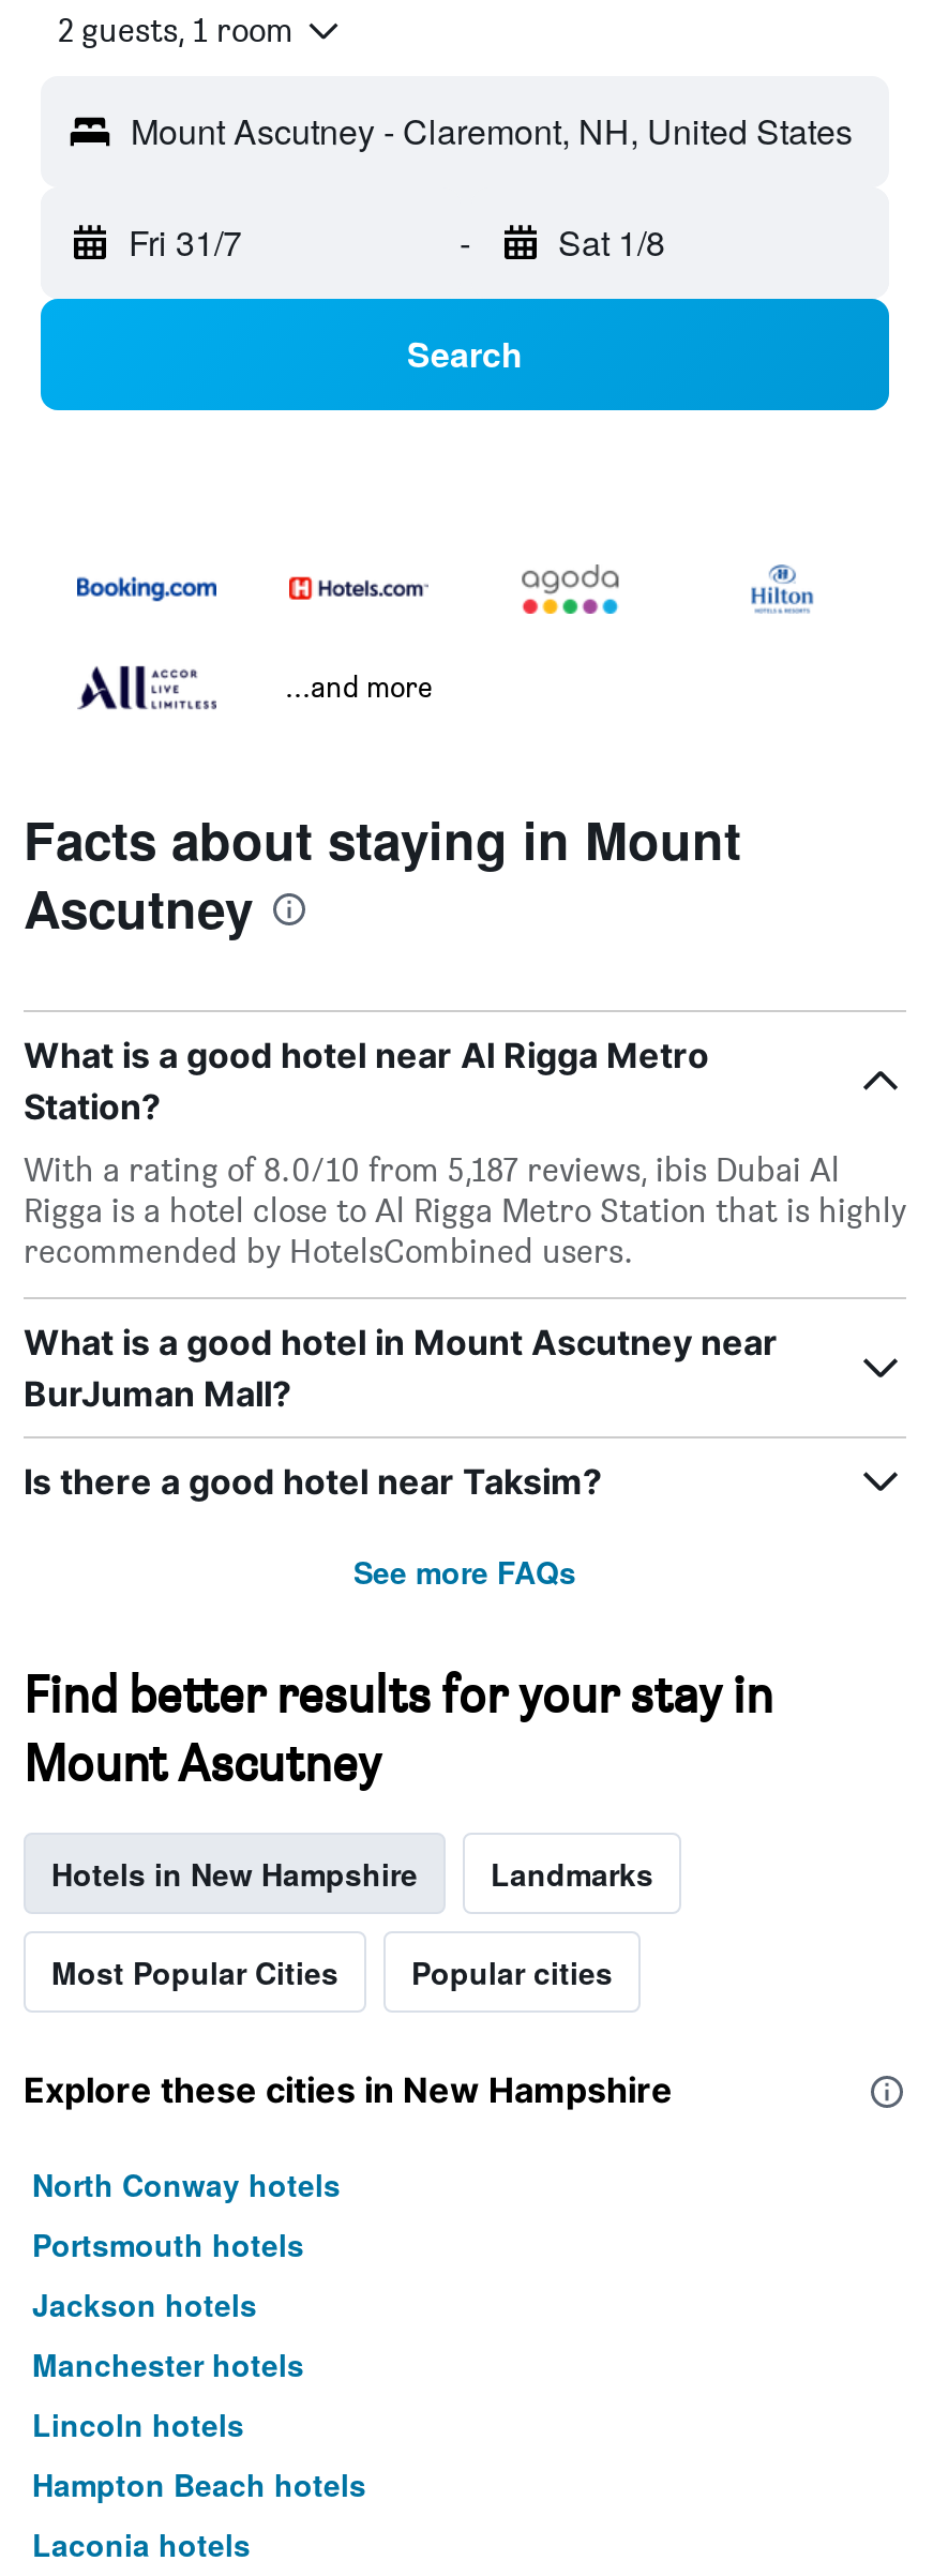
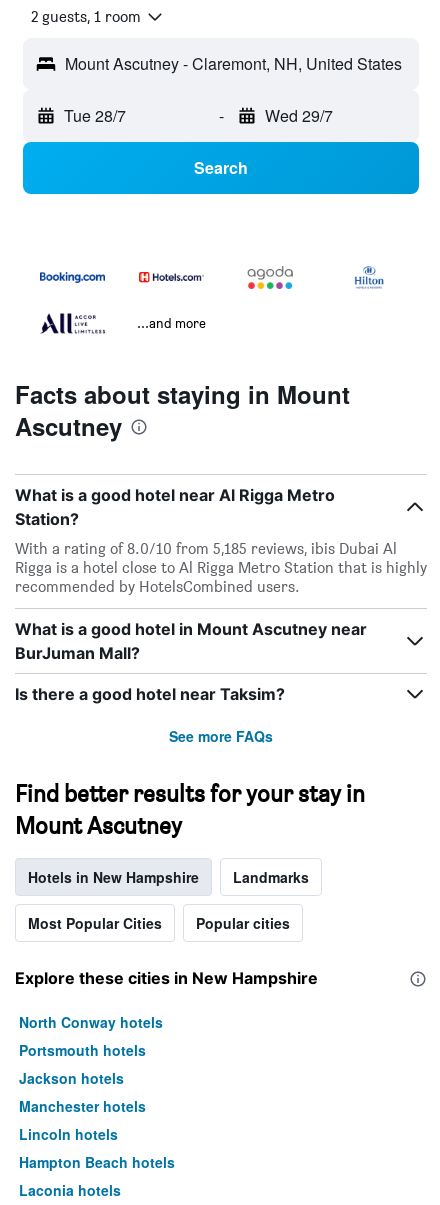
[129,218,242,267] Fri 31/7 -> [64,104,126,127] Tue 28/7
[558,218,665,267] Sat 1/8 -> [264,104,332,127] Wed 29/7
[24,1150,840,1190] With a rating of 8.0/10 from 5,187 reviews, ibis Dubai Al -> [15,539,397,558] With a rating of 8.0/10 from 5,185 reviews, ibis Dubai Al

